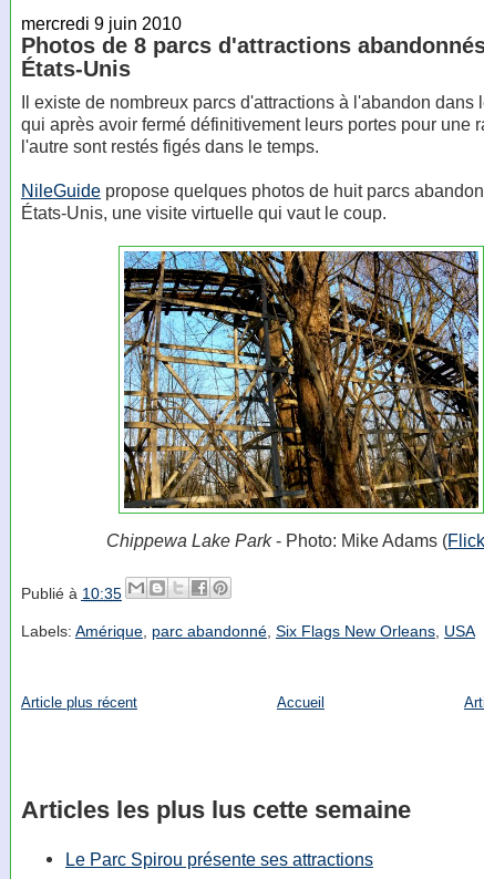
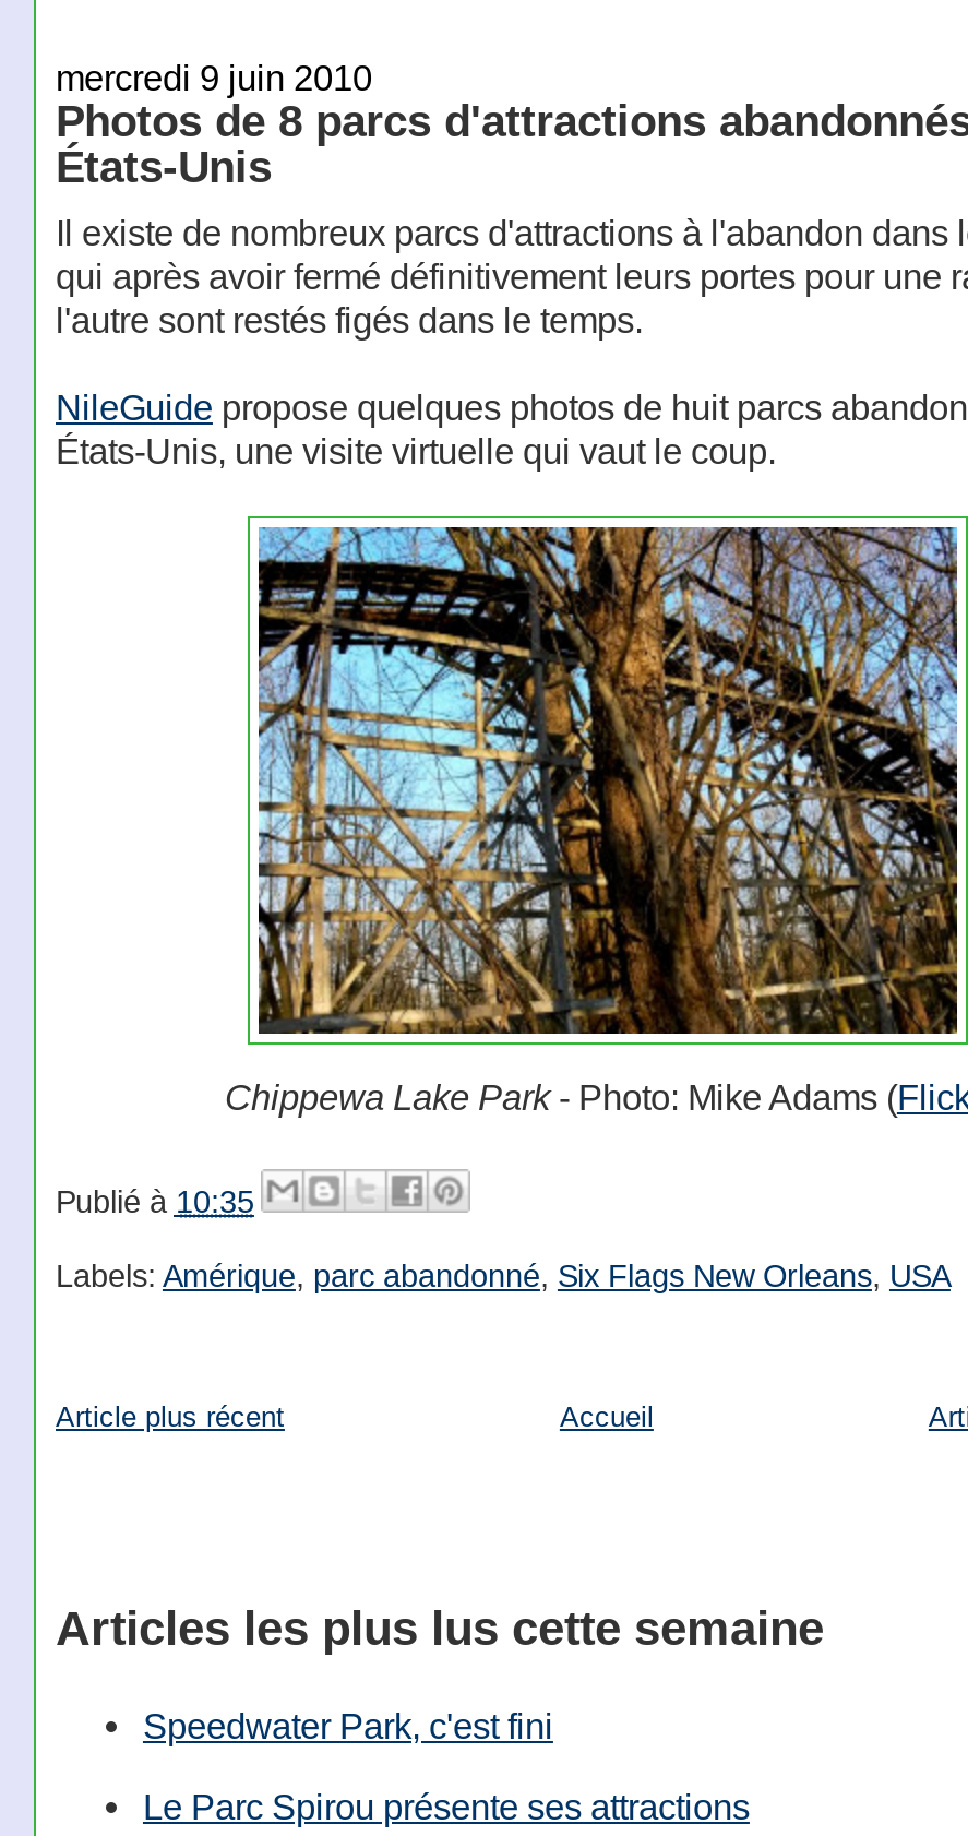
none -> [143,1705,553,1745] Speedwater Park, c'est fini

